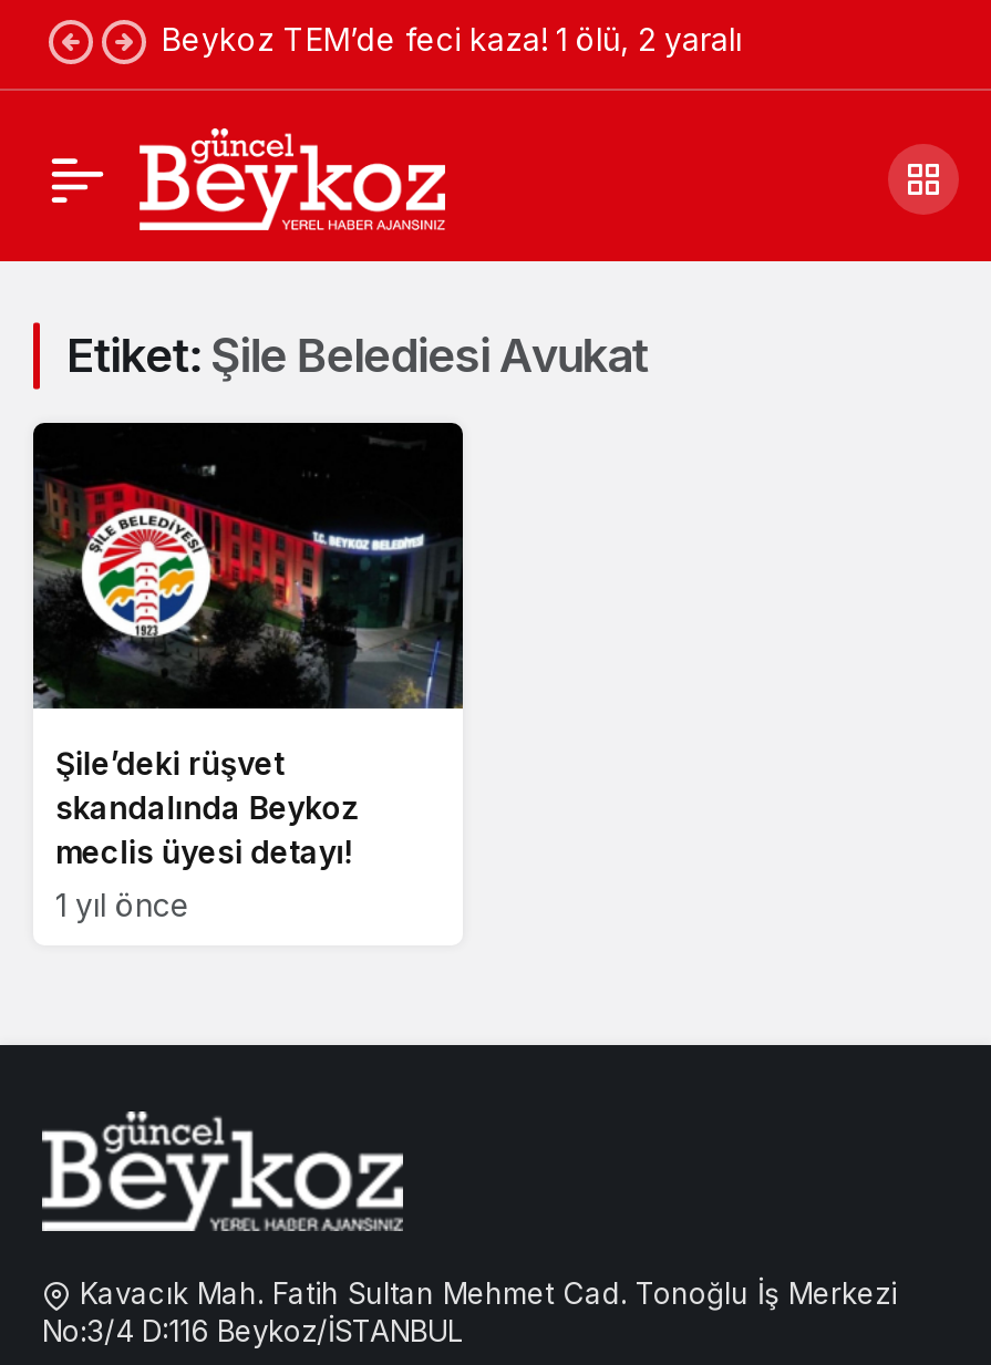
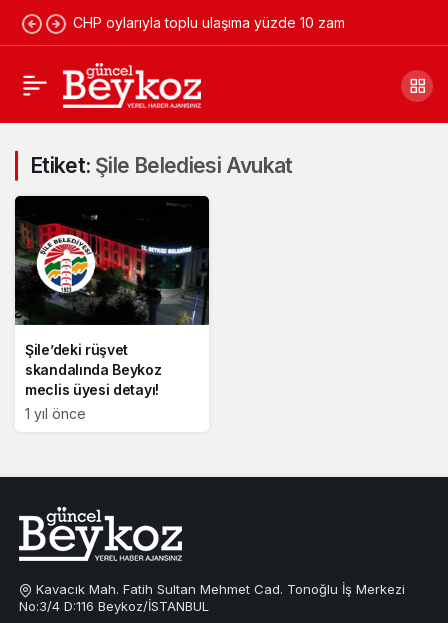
[162,20,742,58] Beykoz TEM’de feci kaza! 1 ölü, 2 yaralı -> [73,14,345,31] CHP oylarıyla toplu ulaşıma yüzde 10 zam

